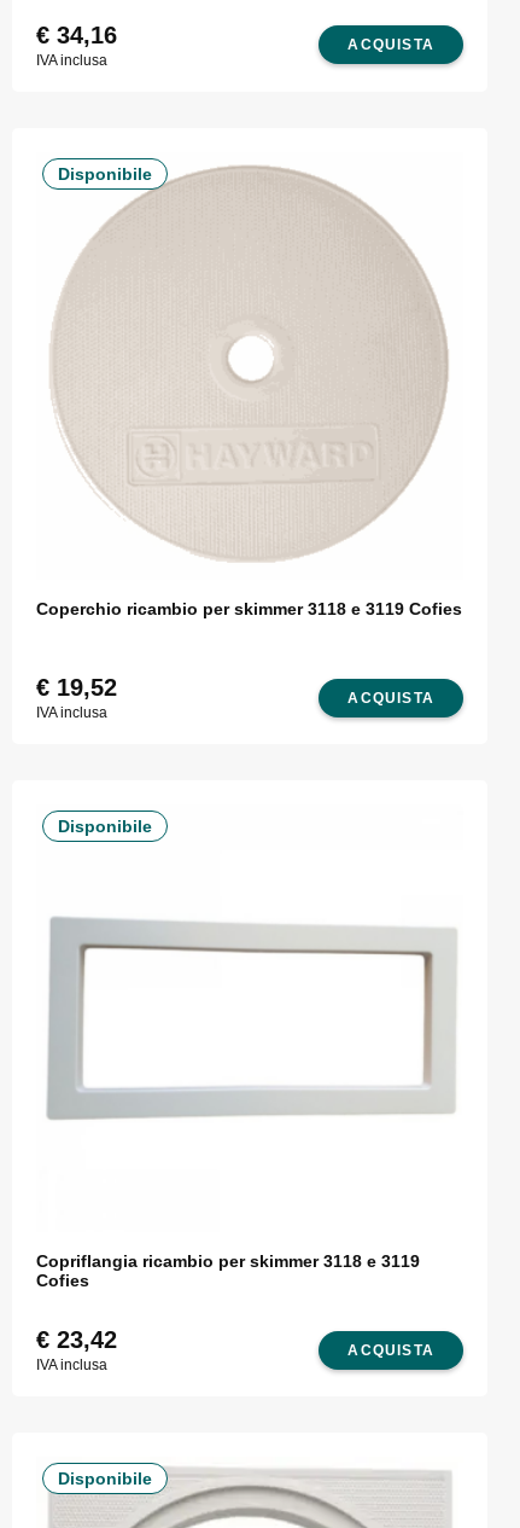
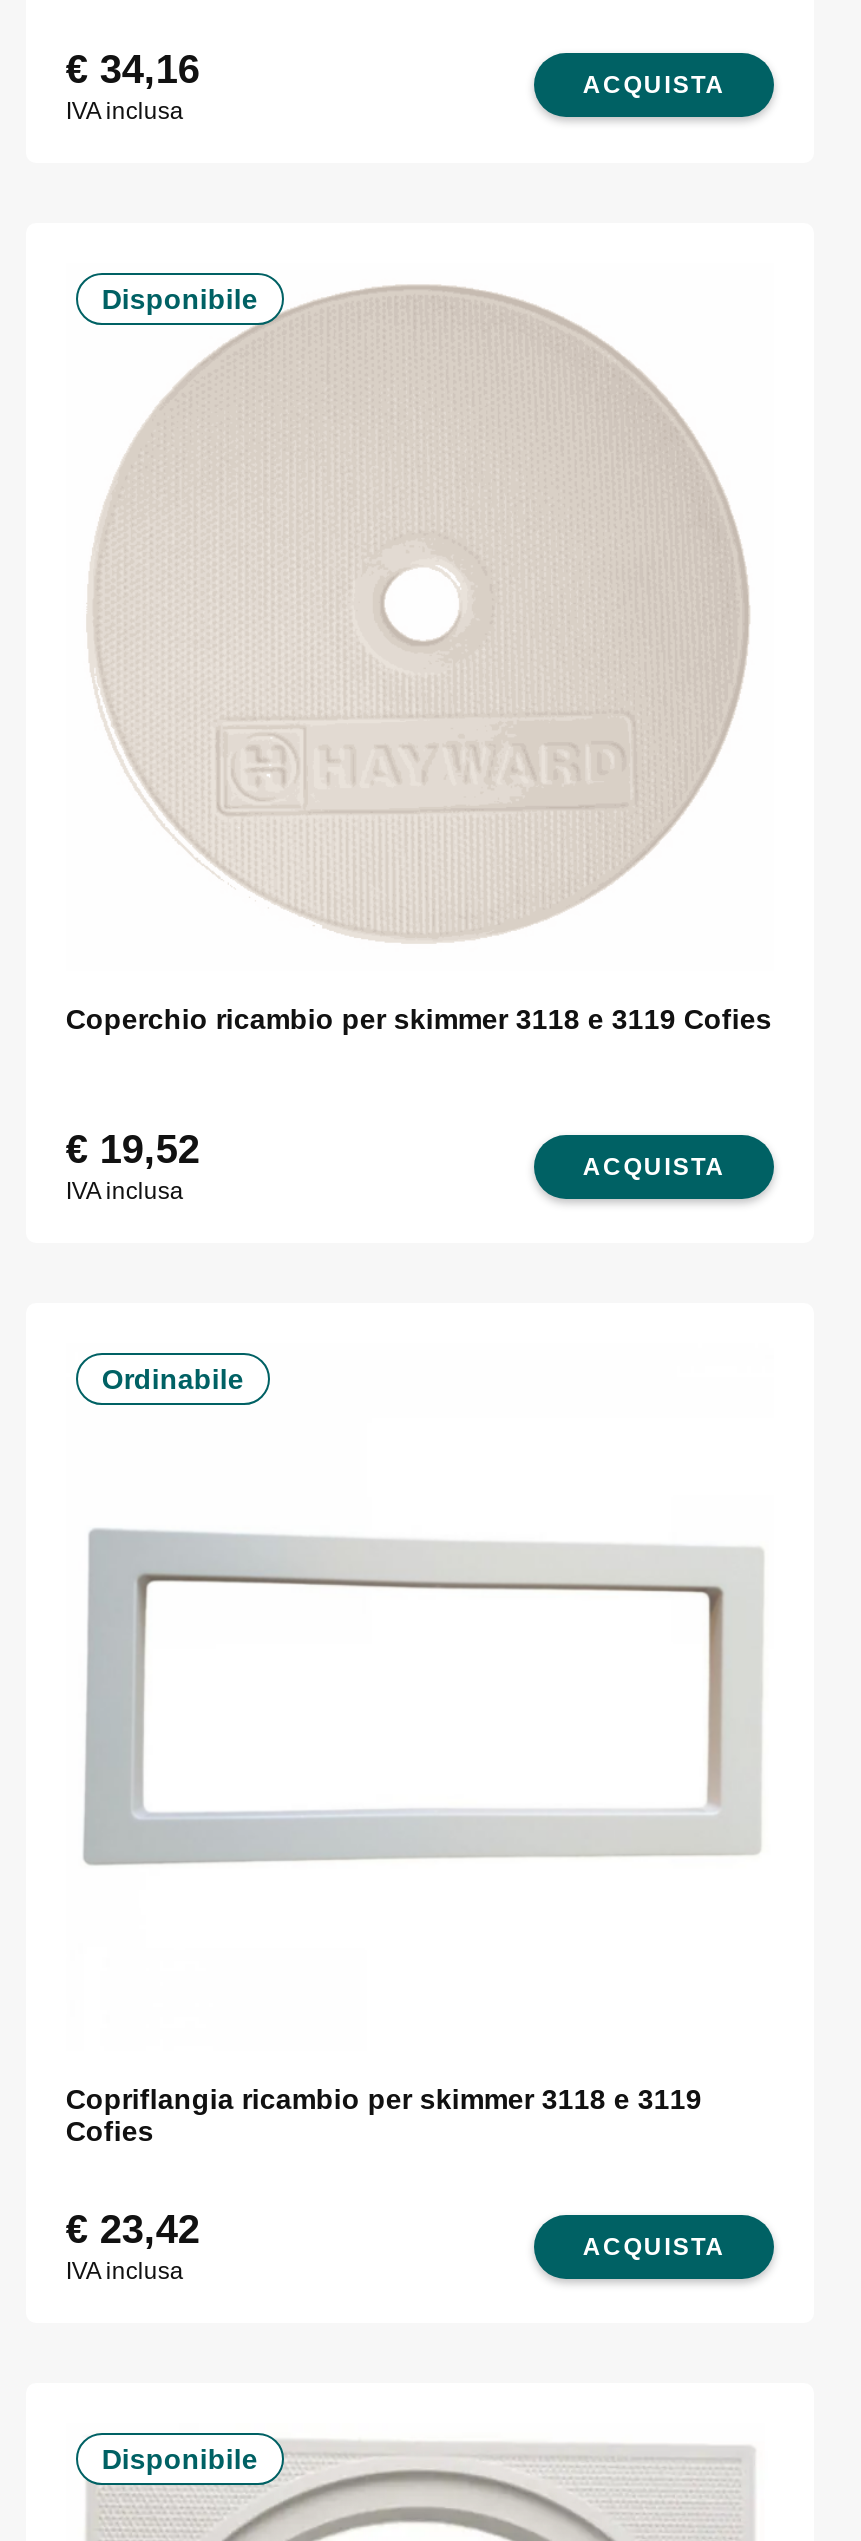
[58,817,152,836] Disponibile -> [102,1363,244,1395] Ordinabile

